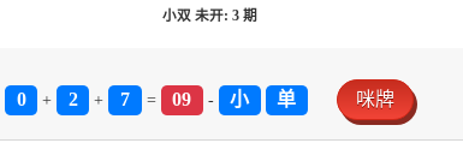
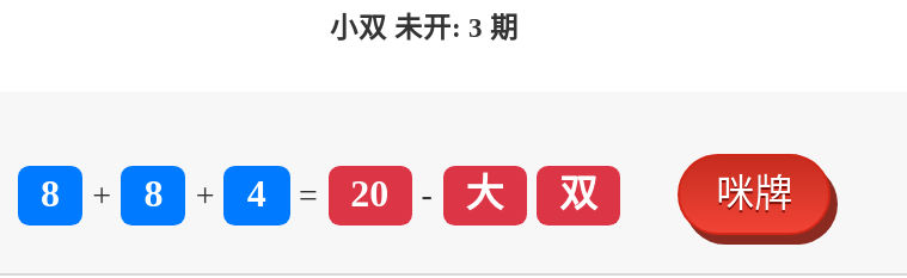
[16,89,26,109] 0 -> [41,173,60,214] 8
[68,89,78,109] 2 -> [144,173,163,214] 8
[120,89,130,109] 7 -> [247,173,266,214] 4
[172,89,191,109] 09 -> [350,173,389,214] 20
[230,89,296,109] 小 | 单 -> [466,173,597,214] 大 | 双

